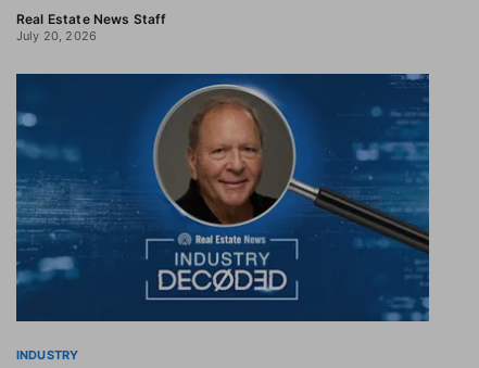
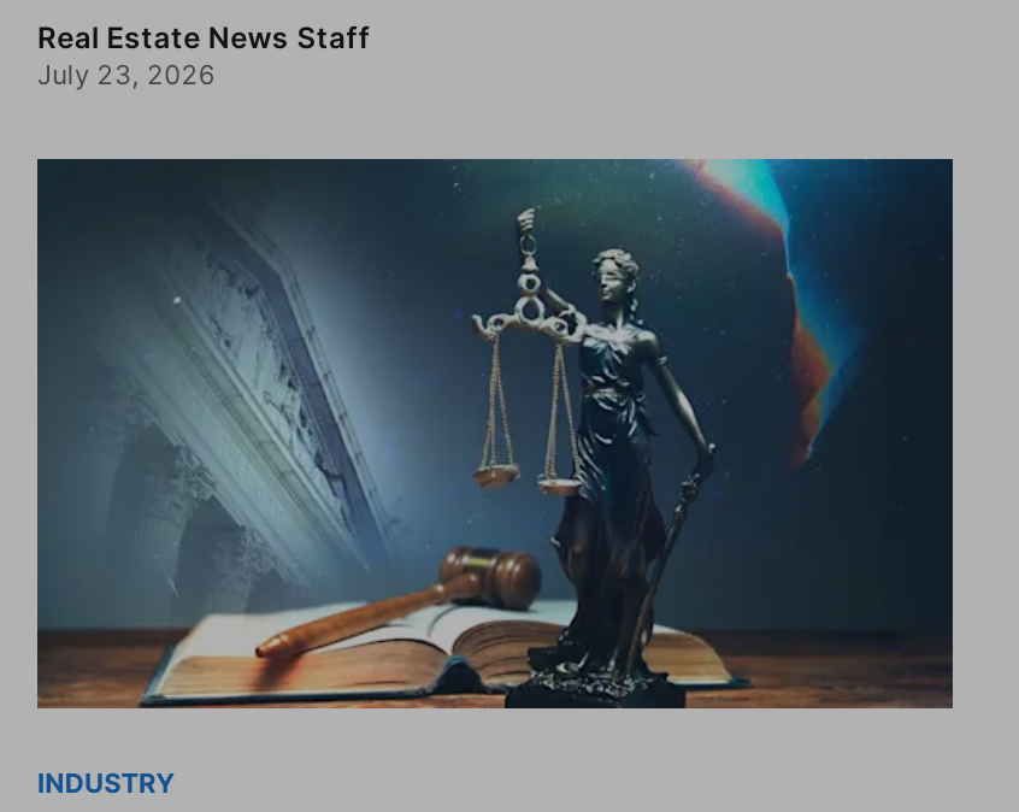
[16,28,97,43] July 20, 2026 -> [37,58,216,92] July 23, 2026
[15,73,430,322] [image] -> [35,157,955,711] [image]

